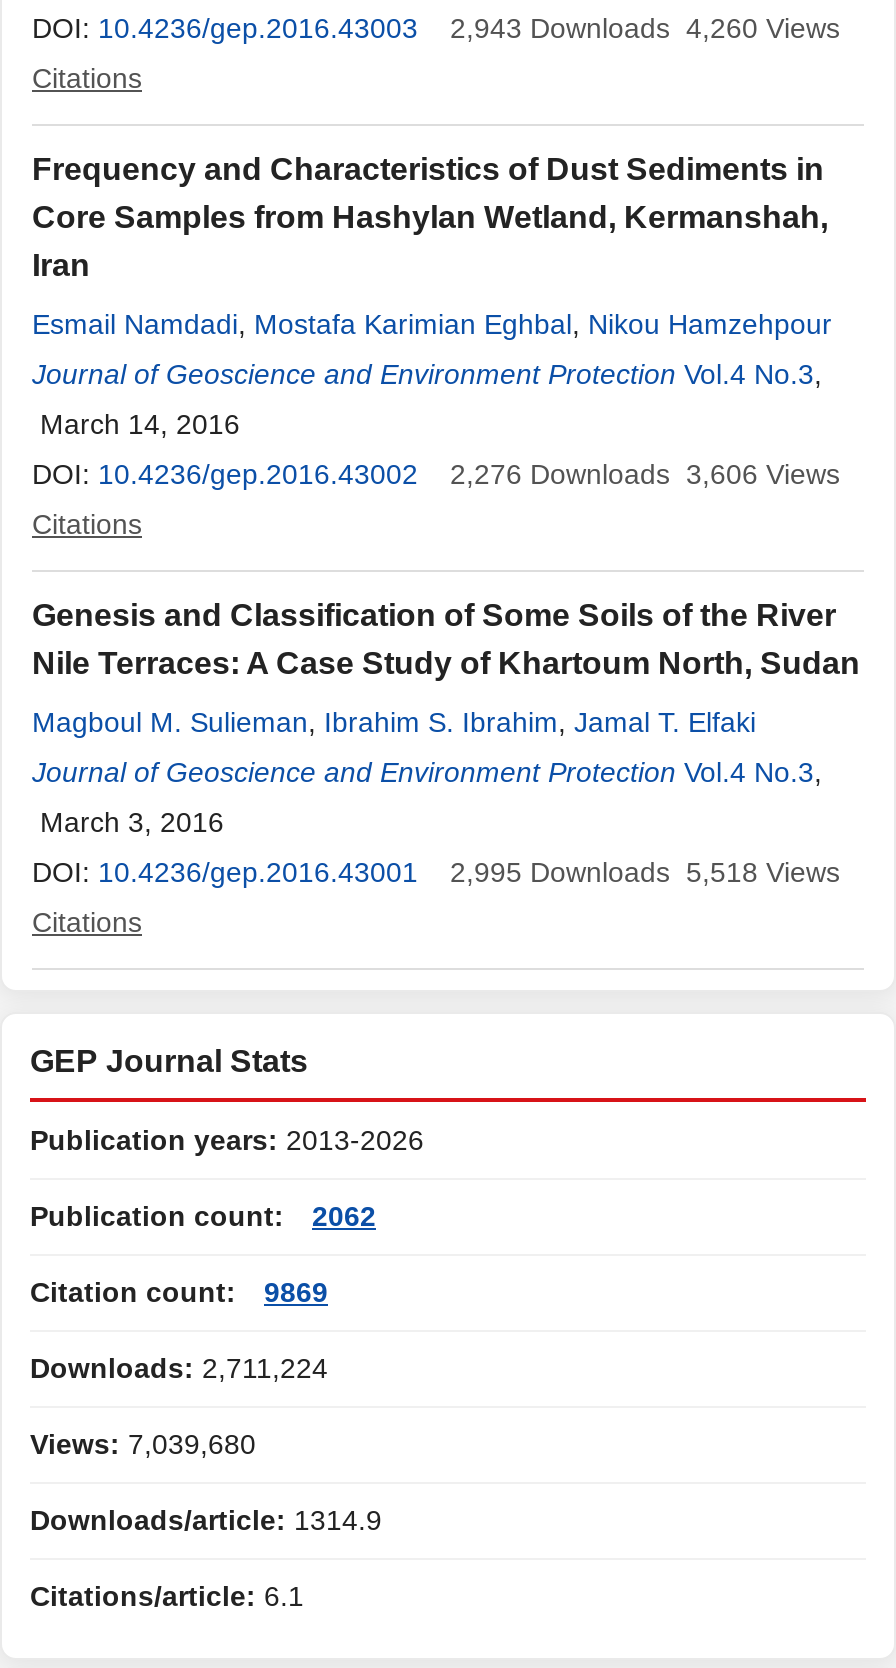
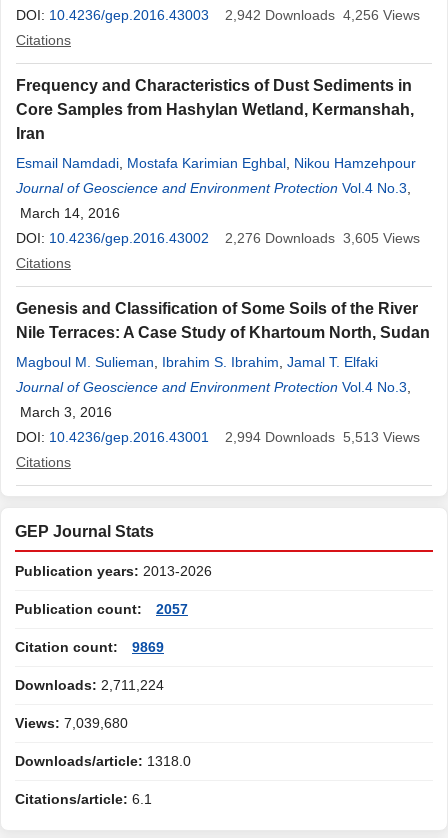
[450,12,840,44] 2,943 Downloads 4,260 Views -> [225,7,420,23] 2,942 Downloads 4,256 Views
[450,458,840,490] 2,276 Downloads 3,606 Views -> [225,230,420,246] 2,276 Downloads 3,605 Views
[450,856,840,888] 2,995 Downloads 5,518 Views -> [225,429,420,445] 2,994 Downloads 5,513 Views
[30,1200,376,1232] Publication count: 2062 -> [15,601,188,617] Publication count: 2057
[30,1504,382,1536] Downloads/article: 1314.9 -> [15,753,191,769] Downloads/article: 1318.0

